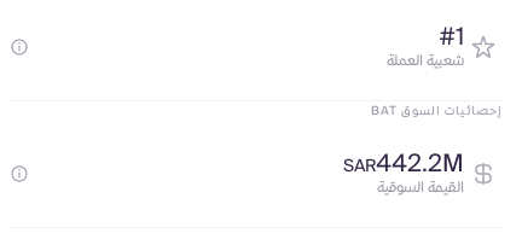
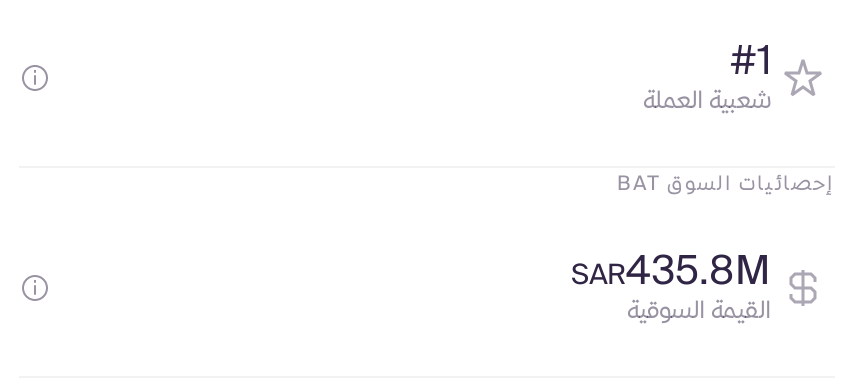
[343,144,464,185] SAR 442.2M -> [571,238,771,306] SAR 435.8M

